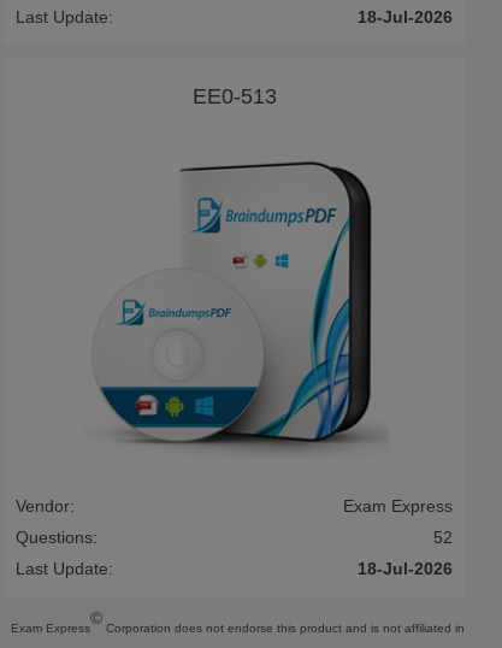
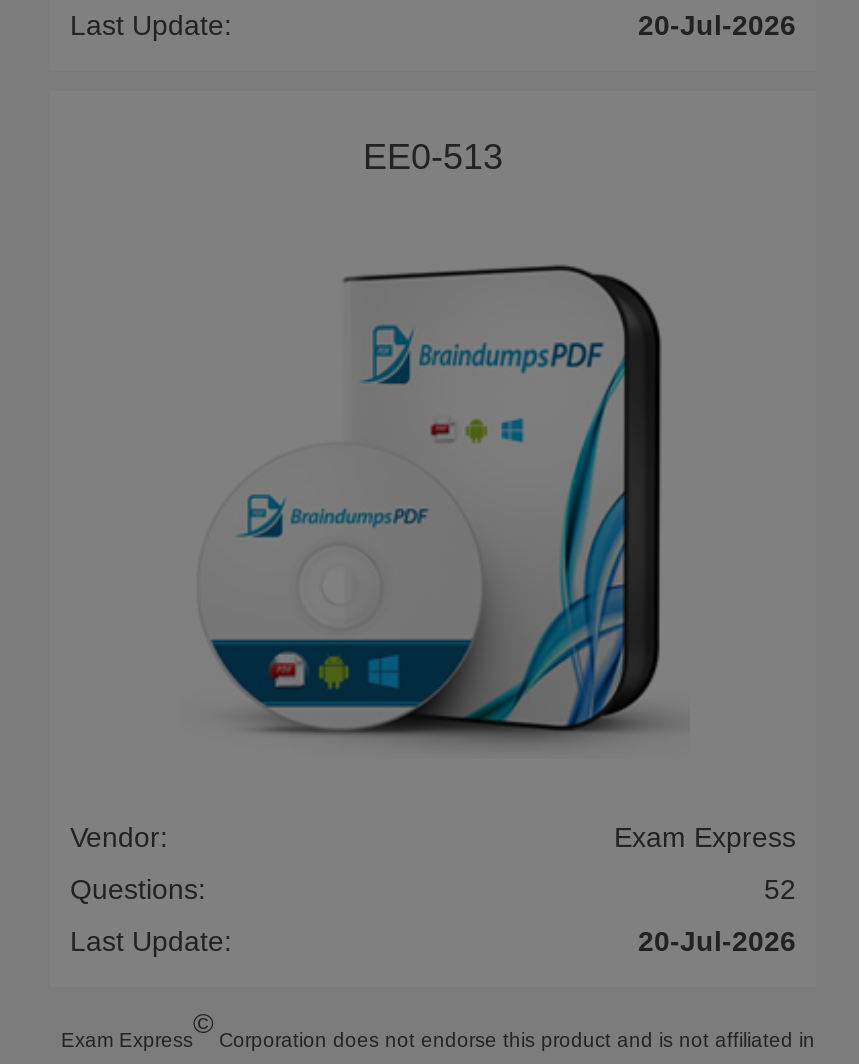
[358,8,453,27] 18-Jul-2026 -> [638,10,796,42] 20-Jul-2026
[358,559,453,578] 18-Jul-2026 -> [638,925,796,957] 20-Jul-2026

